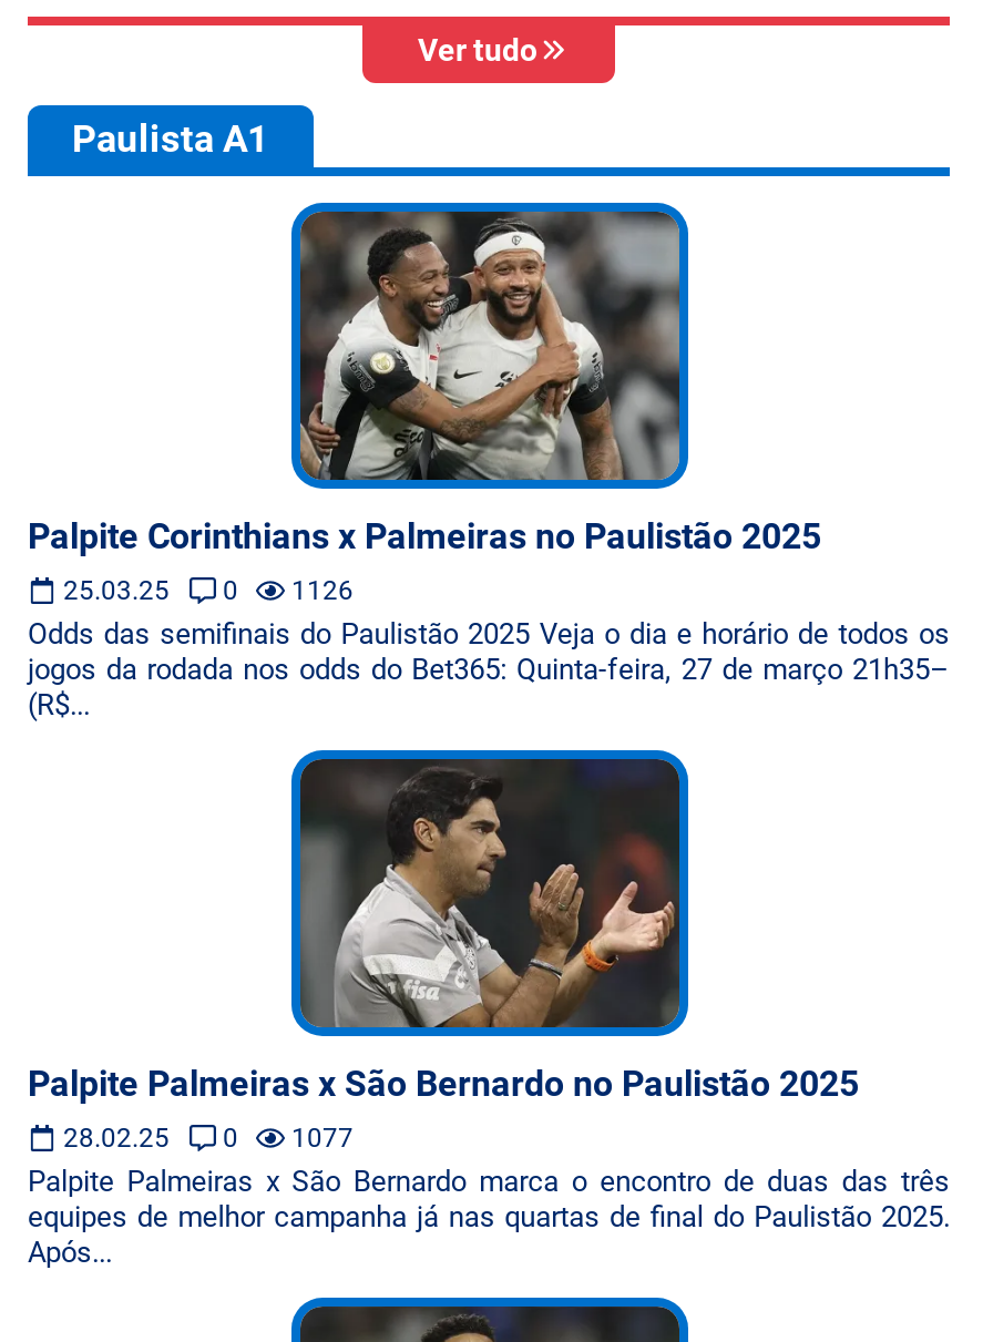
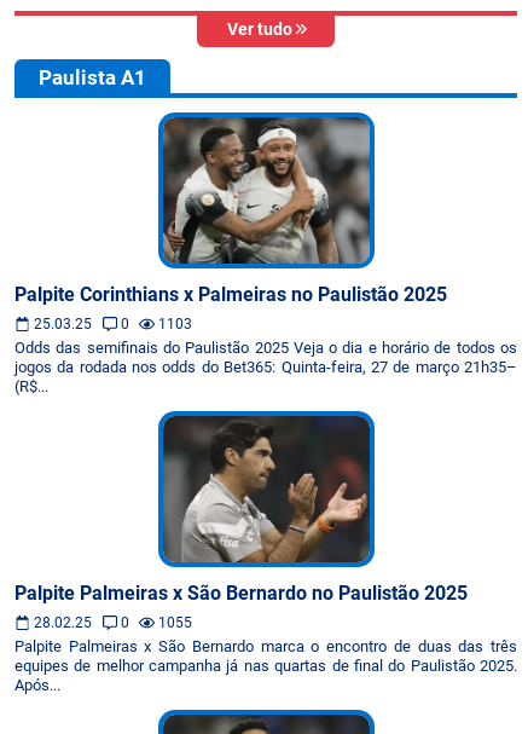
[63,575,354,606] 25.03.25 0 1126 -> [34,316,192,333] 25.03.25 0 1103
[63,1122,354,1153] 28.02.25 0 1077 -> [34,614,192,631] 28.02.25 0 1055

